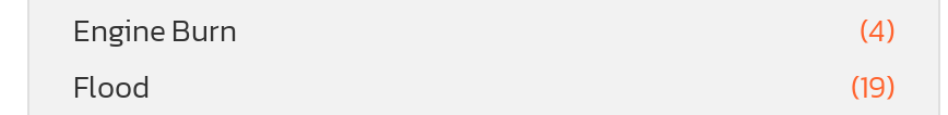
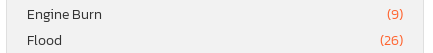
[860,8,894,53] (4) -> [387,3,403,24] (9)
[851,64,894,110] (19) -> [380,29,403,50] (26)

